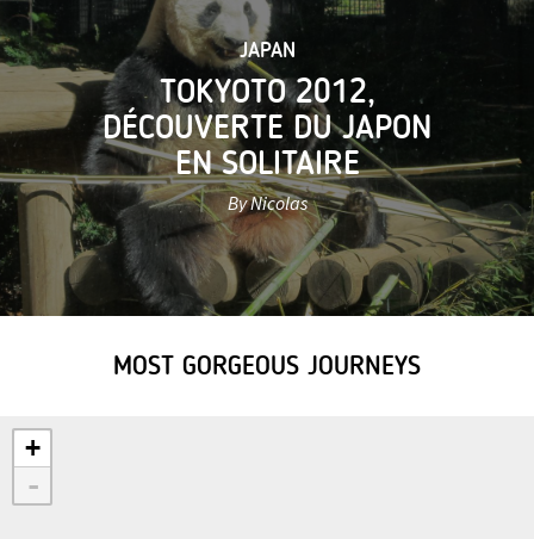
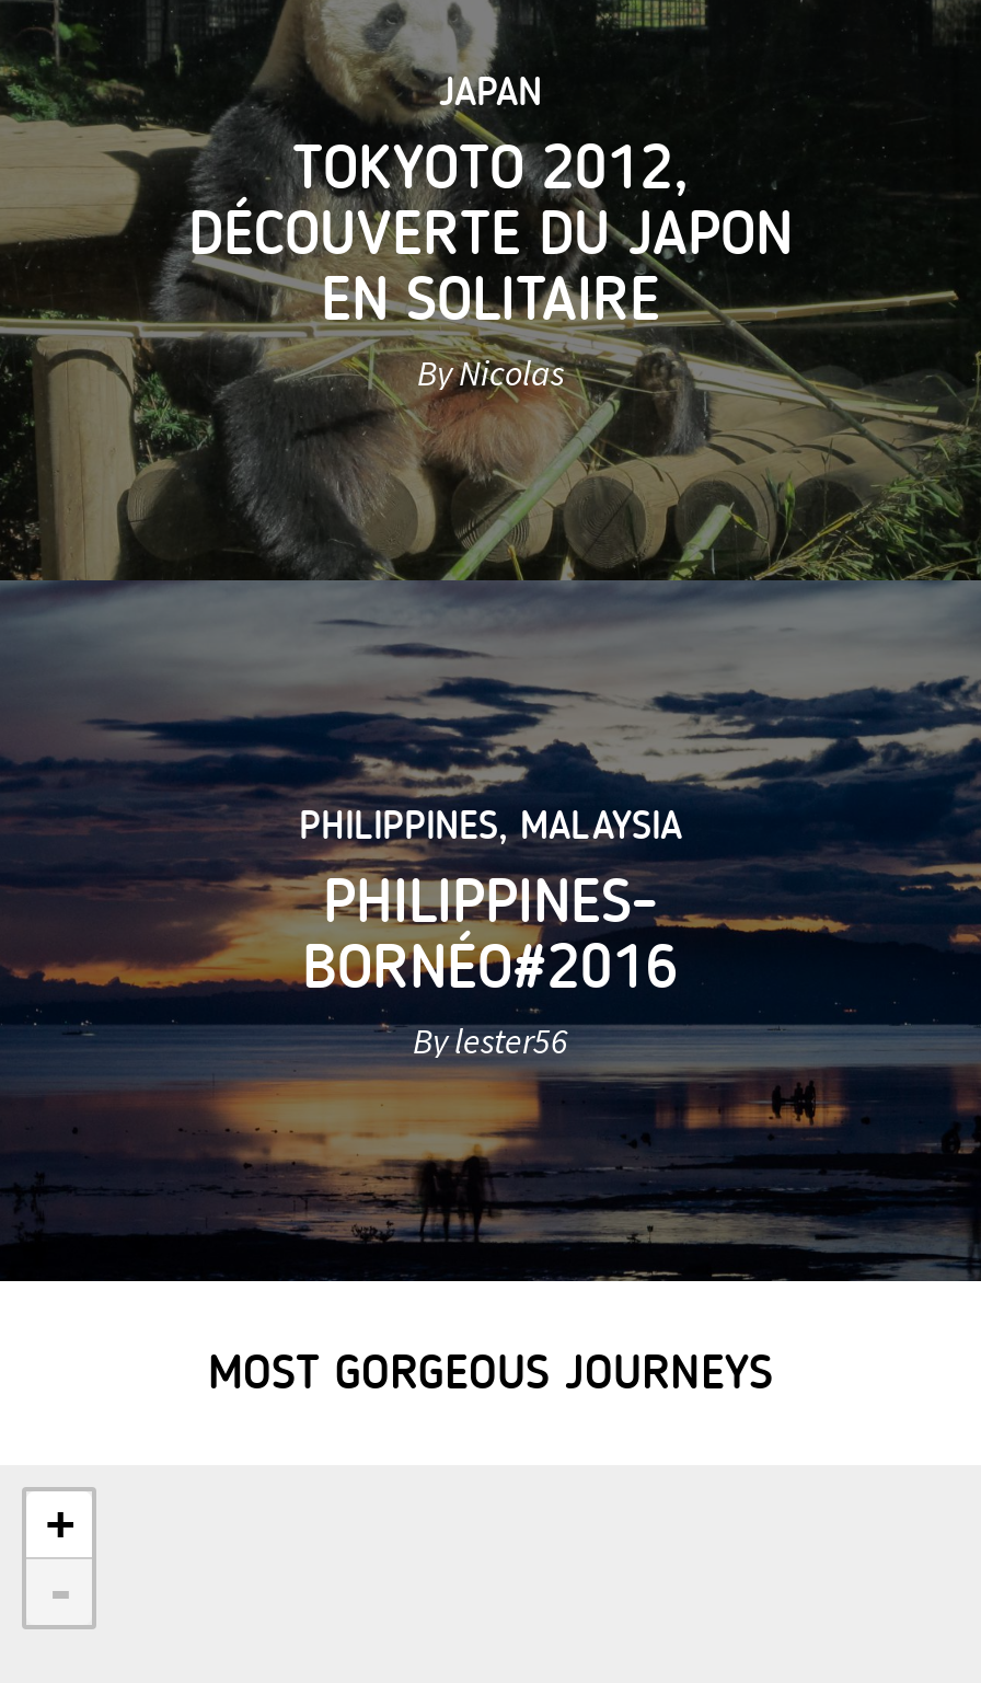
none -> [7,578,974,1283] [image] | PHILIPPINES, MALAYSIA | PHILIPPINES- | BORNÉO#2016 | By lester56

